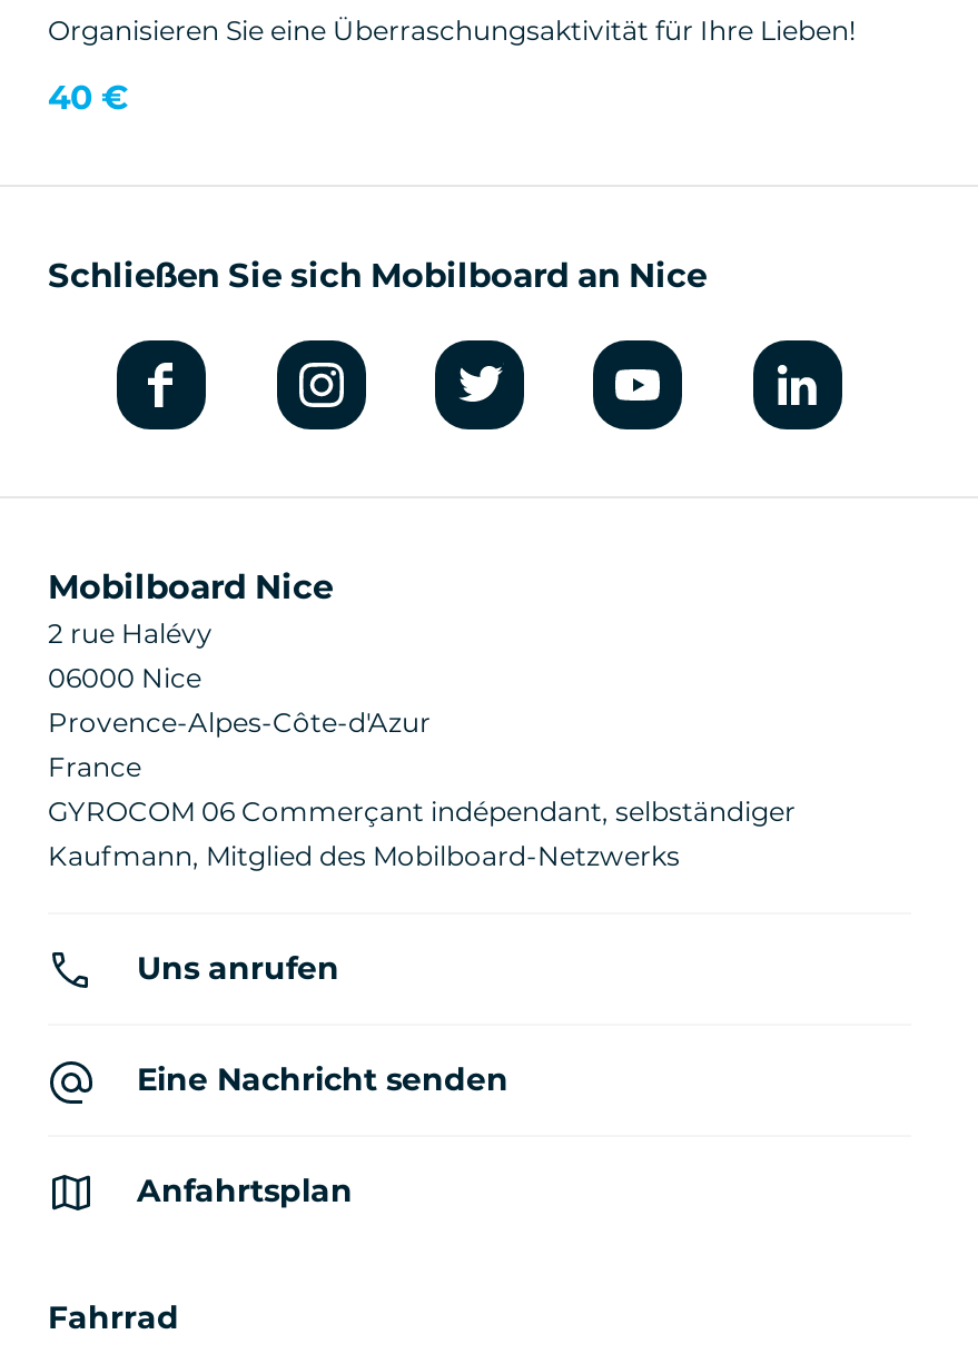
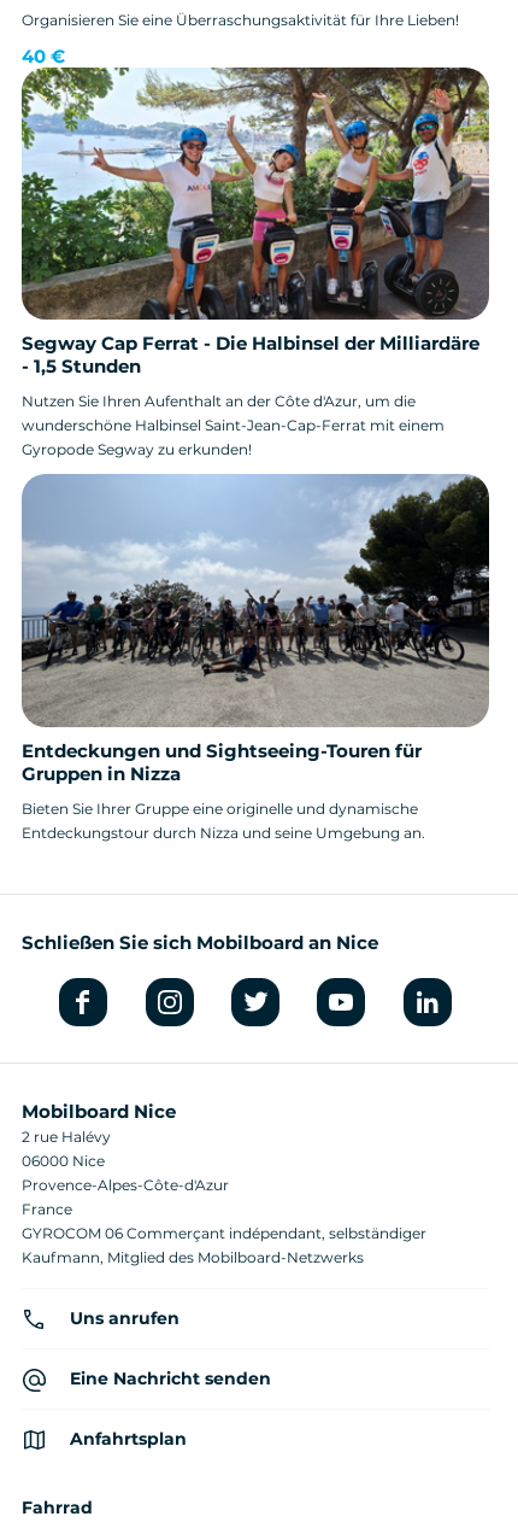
none -> [20,66,490,459] [image] | Segway Cap Ferrat - Die Halbinsel der Milliardäre | - 1,5 Stunden | Nutzen Sie Ihren Aufenthalt an der Côte d'Azur, um die | wunderschöne Halbinsel Saint-Jean-Cap-Ferrat mit einem | Gyropode Segway zu erkunden!
none -> [20,473,490,842] [image] | Entdeckungen und Sightseeing-Touren für | Gruppen in Nizza | Bieten Sie Ihrer Gruppe eine originelle und dynamische | Entdeckungstour durch Nizza und seine Umgebung an.

